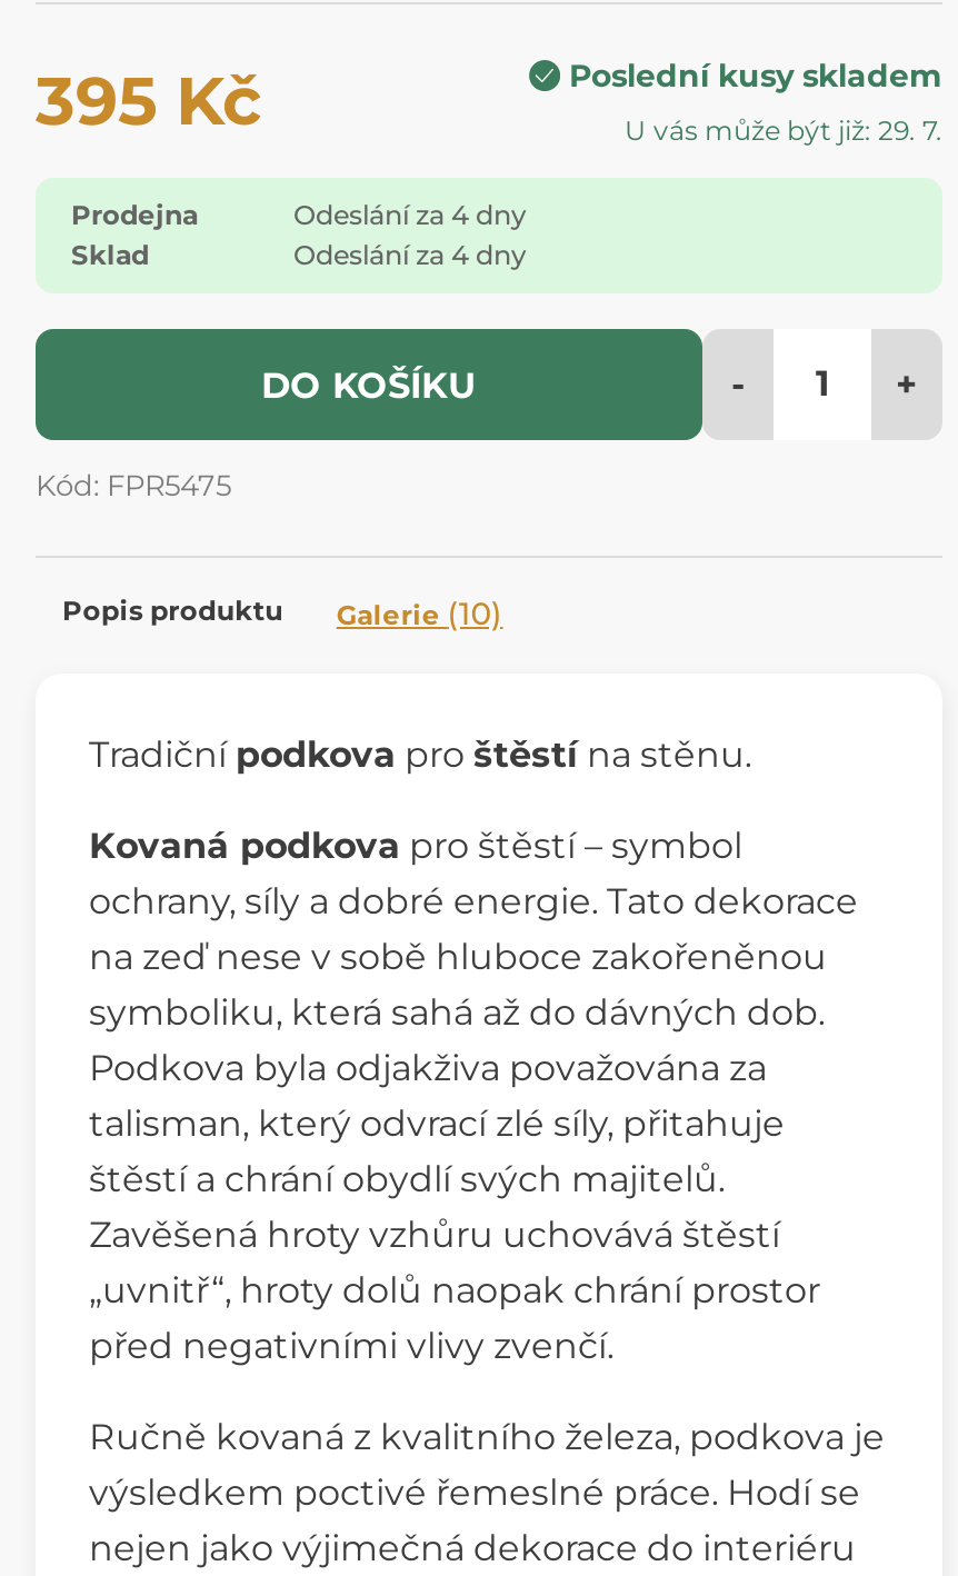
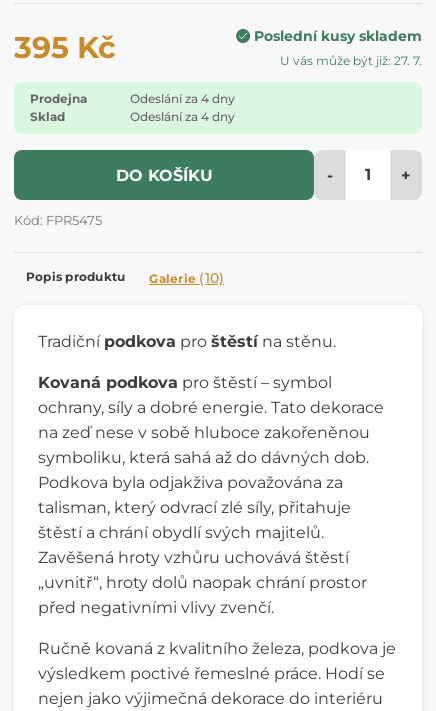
[625,112,942,146] U vás může být již: 29. 7. -> [280,53,422,68] U vás může být již: 27. 7.

